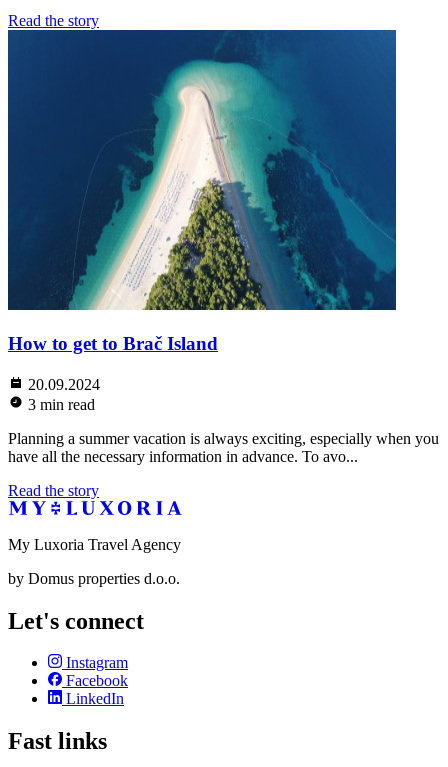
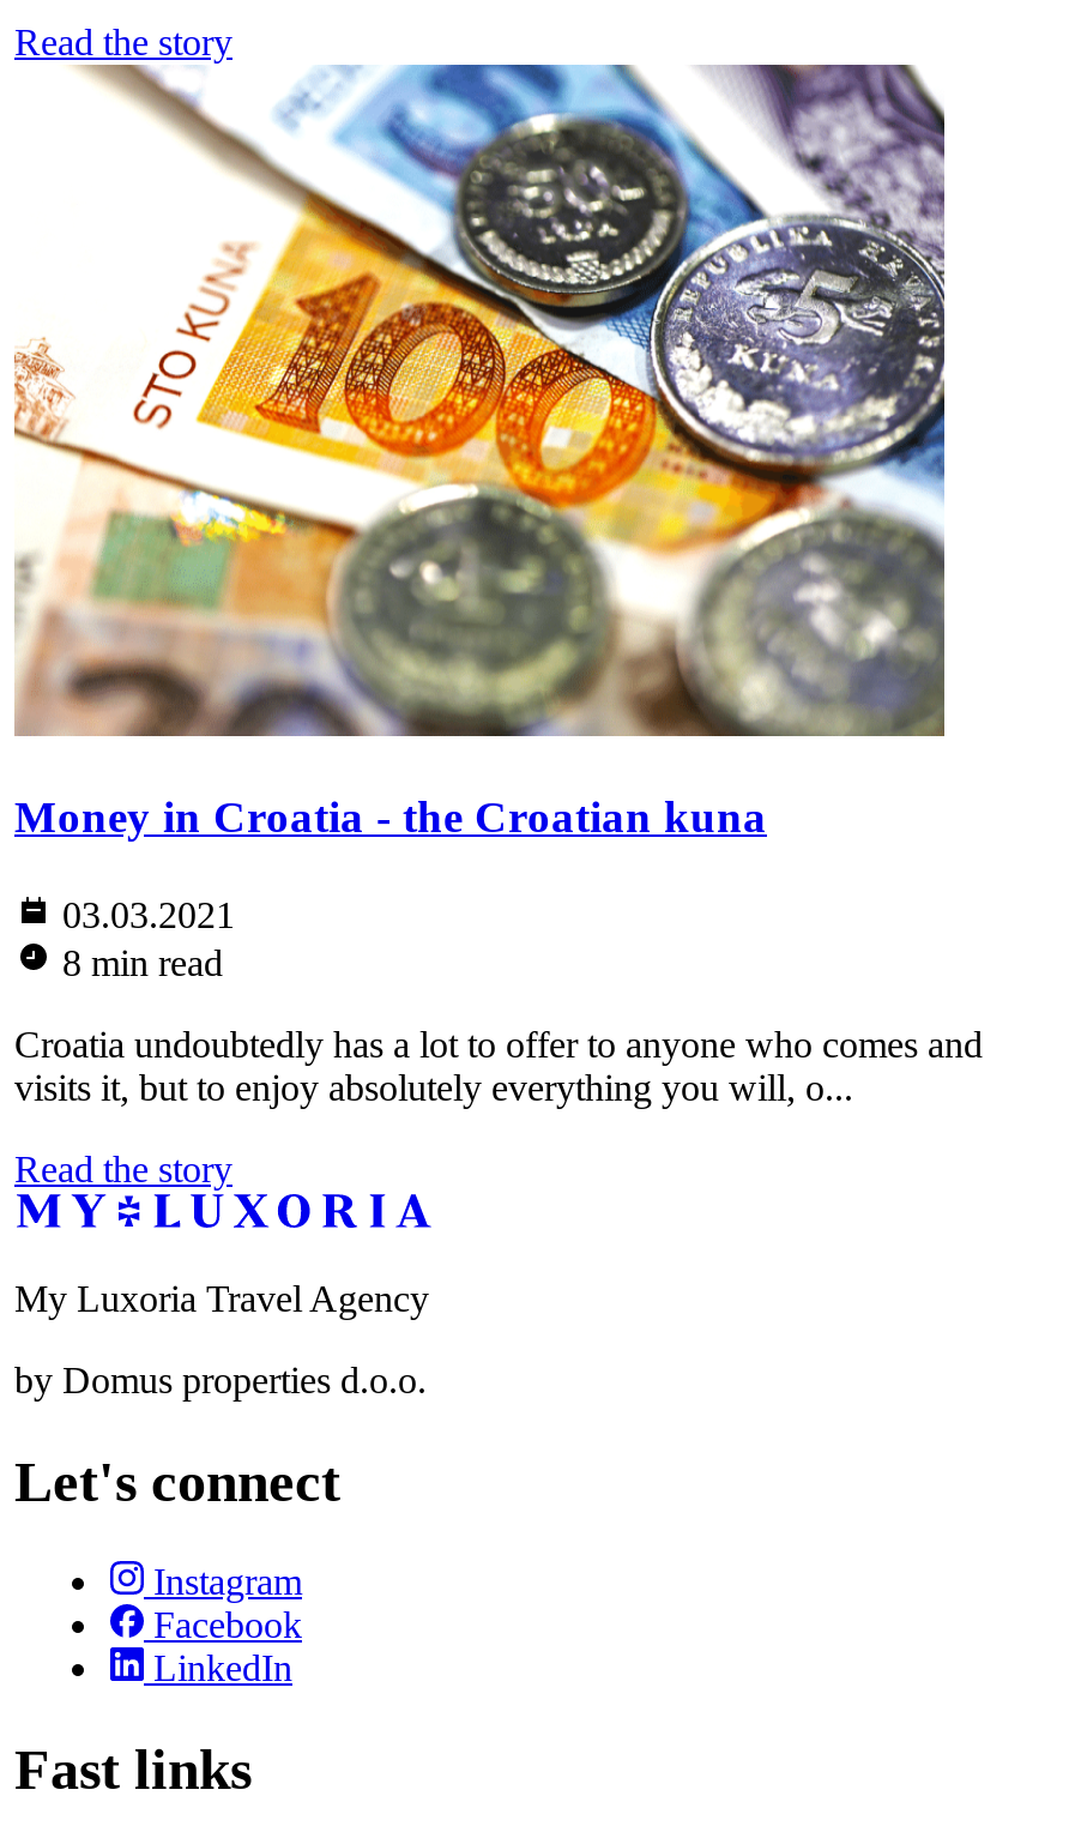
[7,29,397,354] [image] | How to get to Brač Island -> [12,62,947,841] [image] | Money in Croatia - the Croatian kuna
[28,376,100,413] 20.09.2024 | 3 min read -> [62,893,235,982] 03.03.2021 | 8 min read
[8,430,439,465] Planning a summer vacation is always exciting, especially when you | have all the necessary information in advance. To avo... -> [14,1023,983,1107] Croatia undoubtedly has a lot to offer to anyone who comes and | visits it, but to enjoy absolutely everything you will, o...

